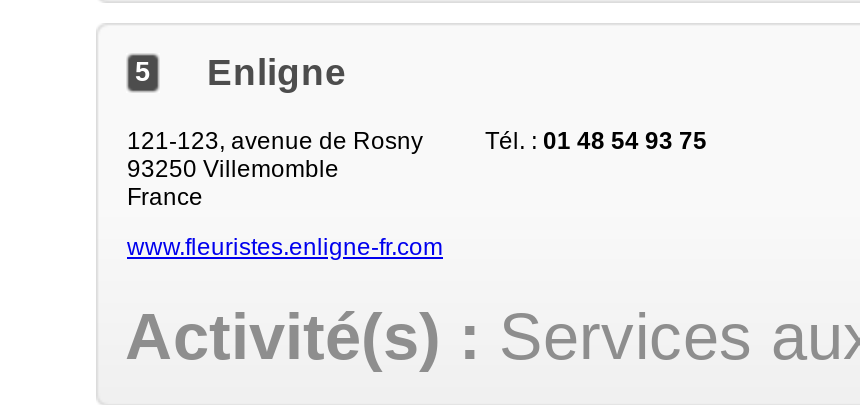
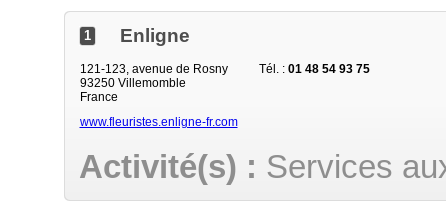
[135,52,347,94] 5 Enligne -> [83,25,189,46] 1 Enligne

